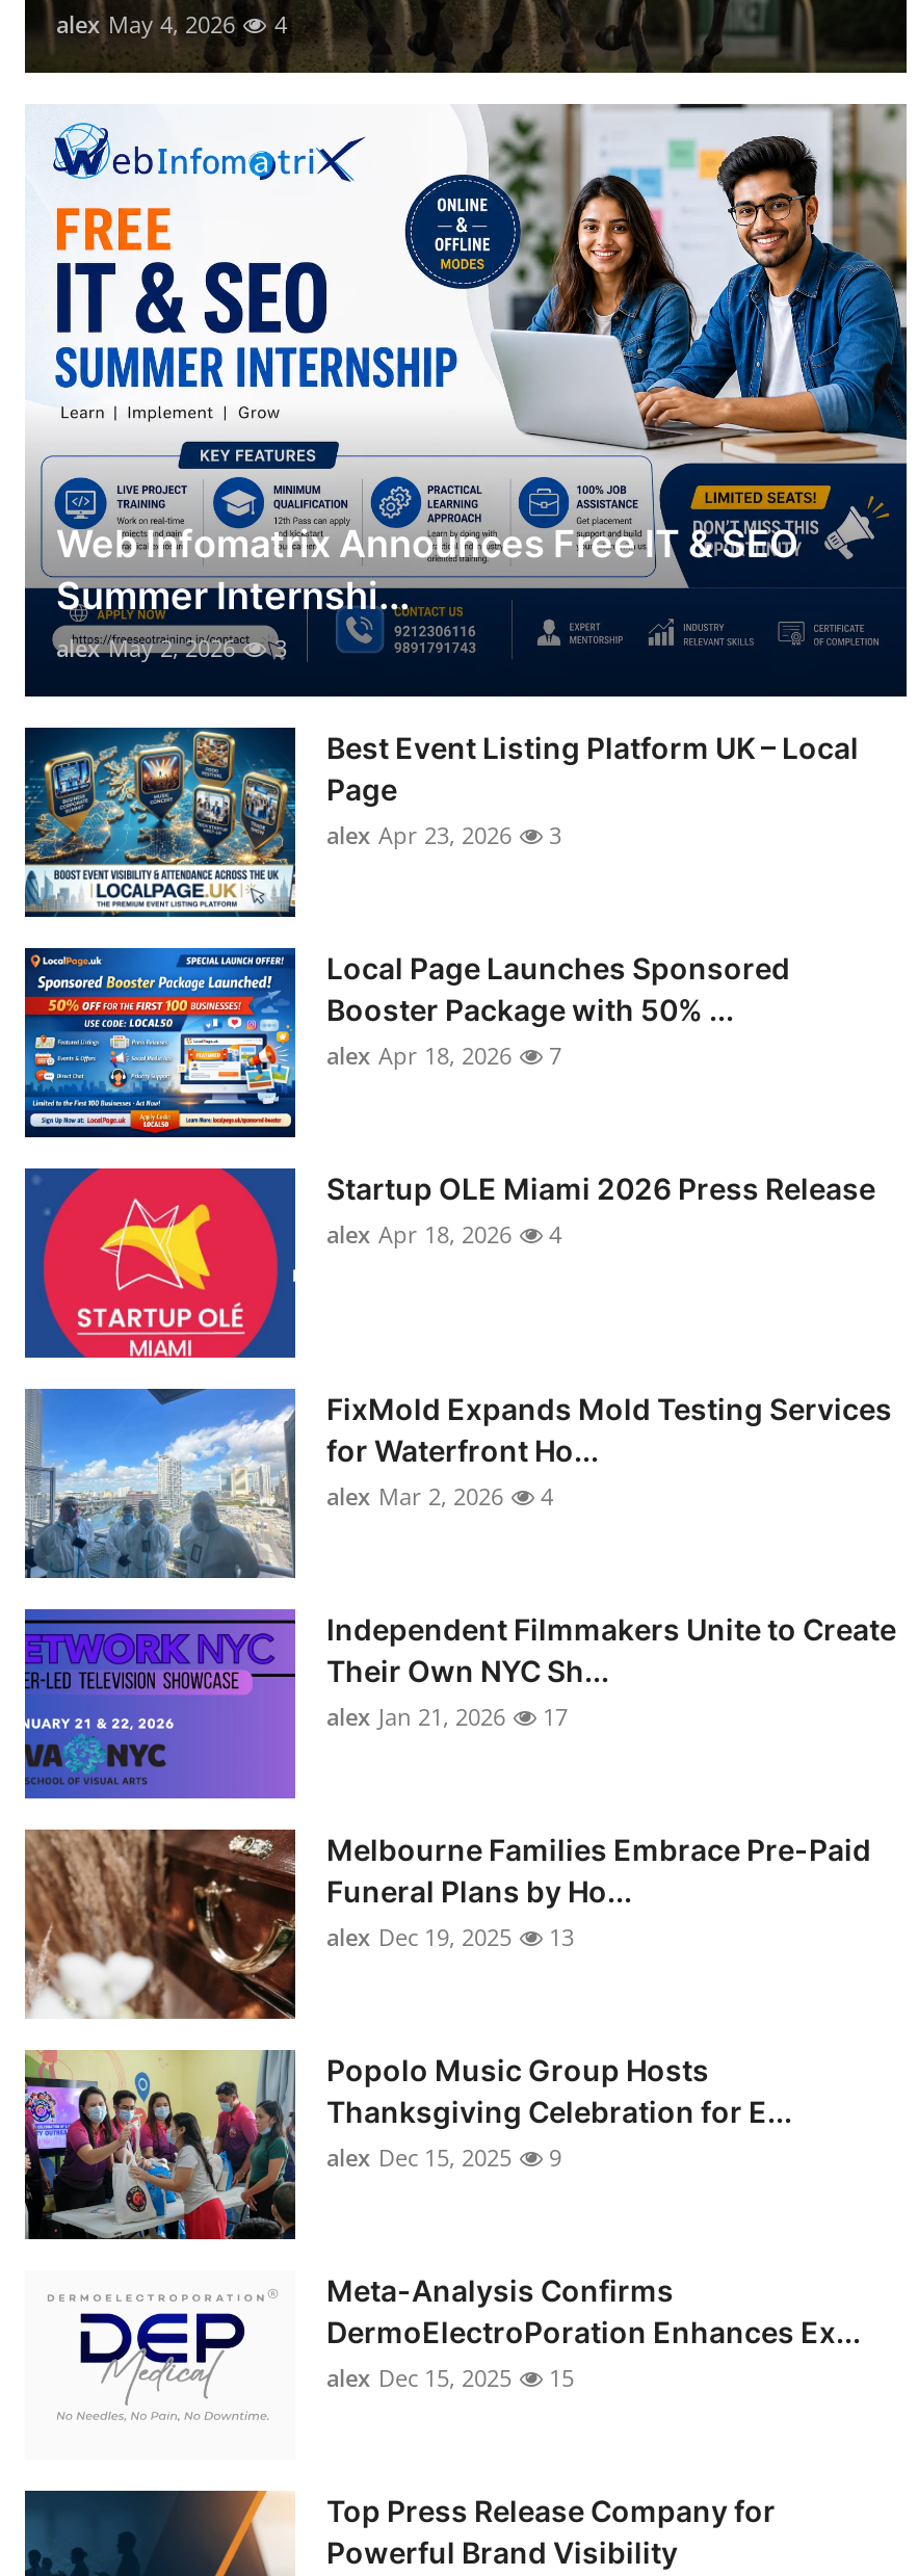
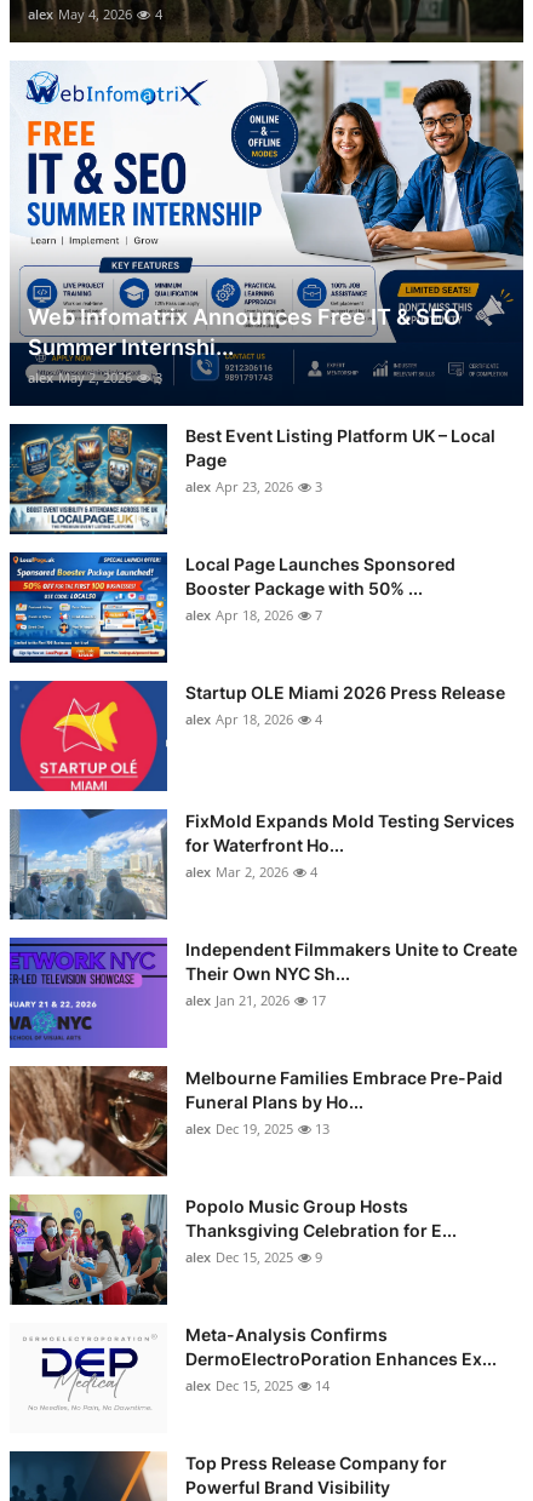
[326,2362,574,2393] alex Dec 15, 2025 15 -> [185,1376,329,1394] alex Dec 15, 2025 14

